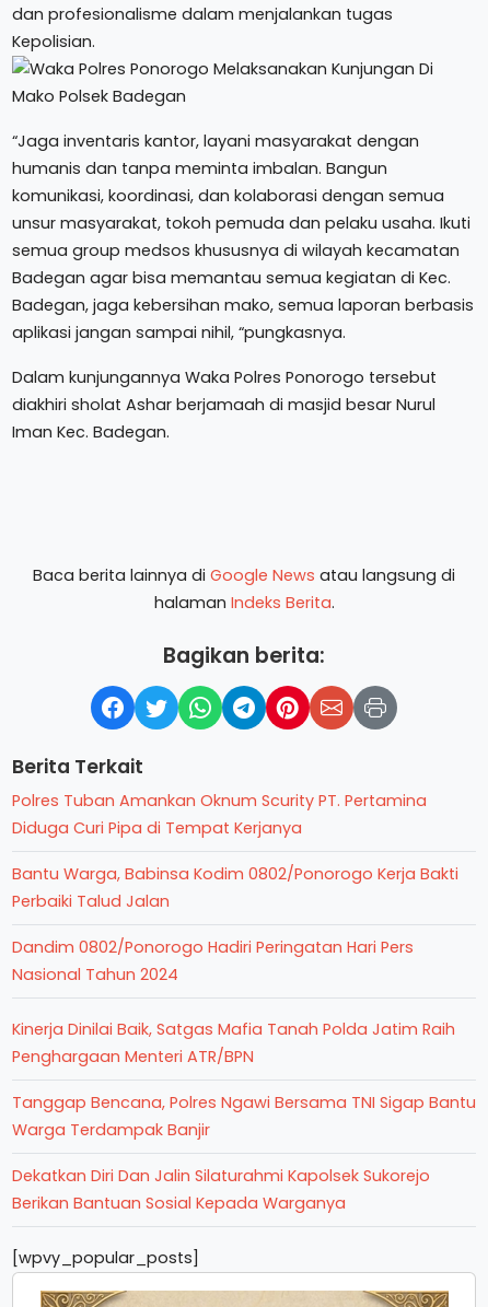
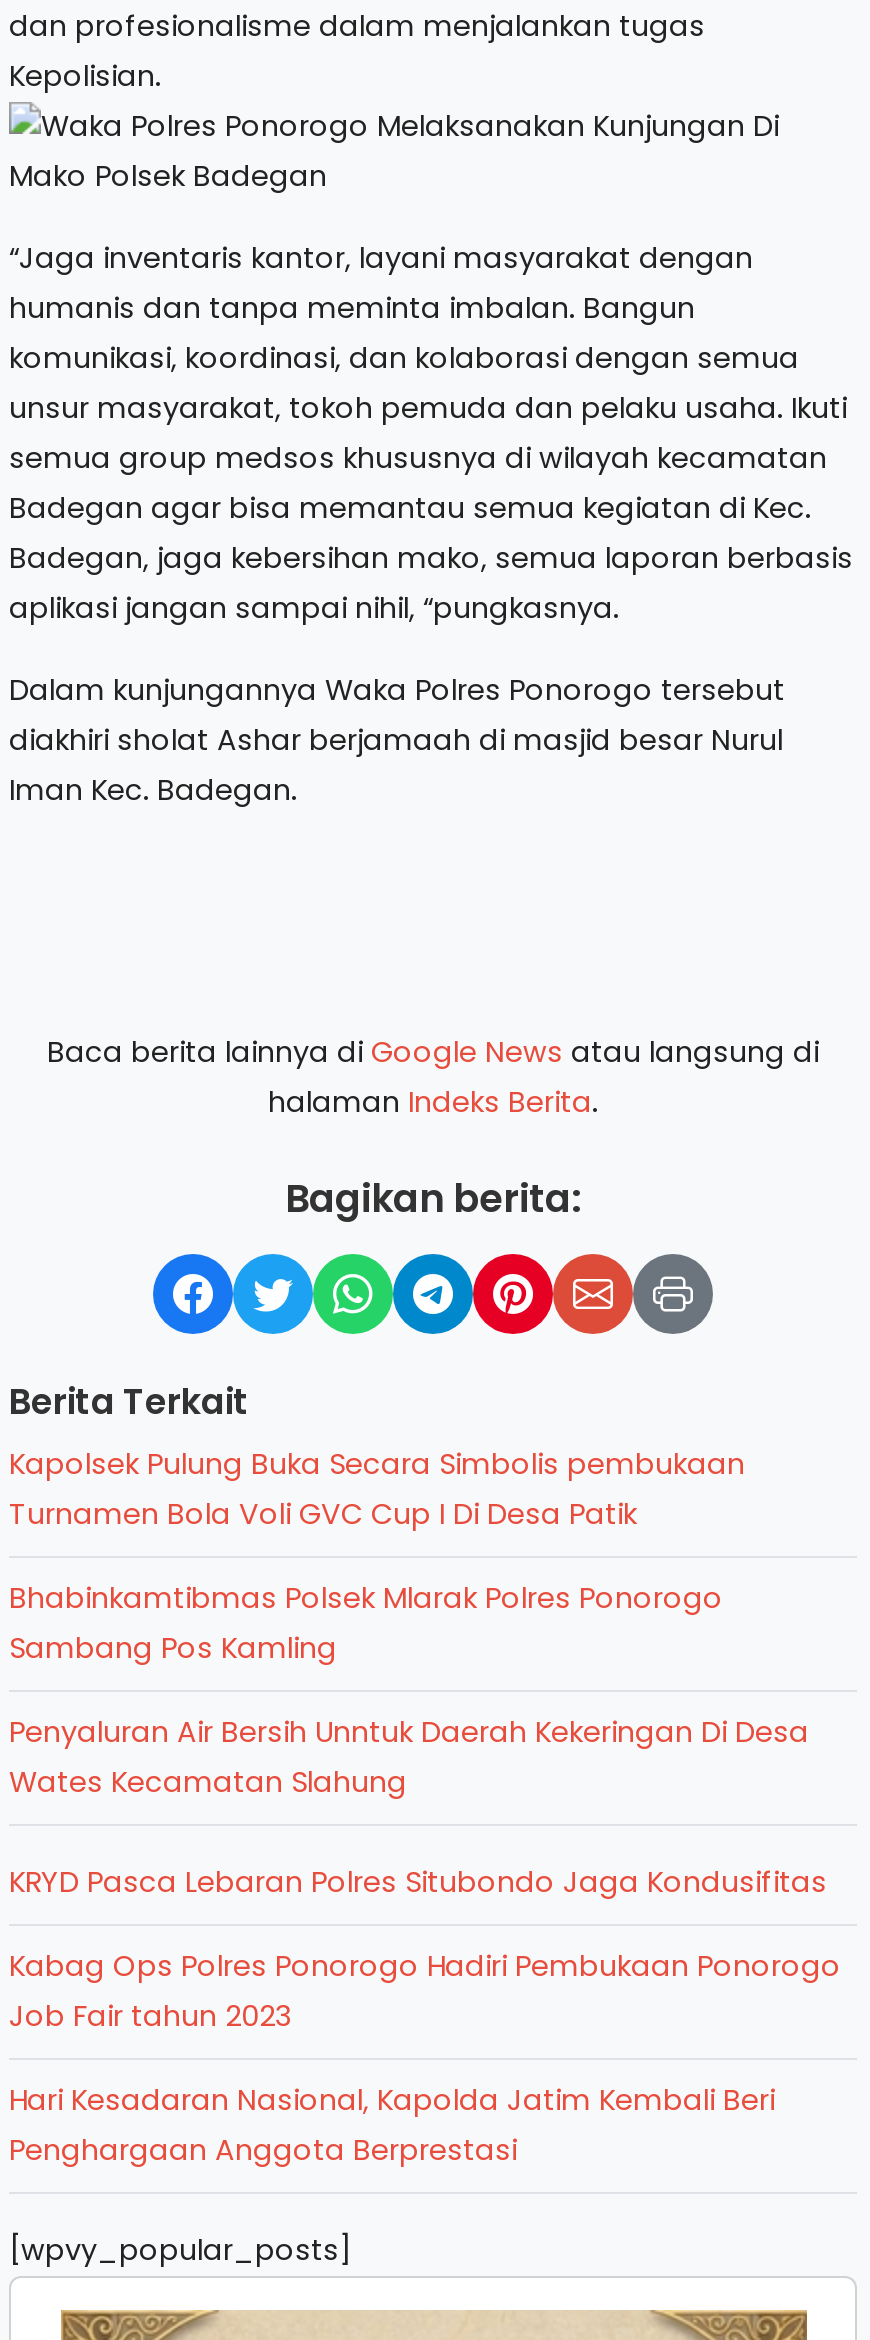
[12,790,427,839] Polres Tuban Amankan Oknum Scurity PT. Pertamina | Diduga Curi Pipa di Tempat Kerjanya -> [9,1444,745,1534] Kapolsek Pulung Buka Secara Simbolis pembukaan | Turnamen Bola Voli GVC Cup I Di Desa Patik
[12,863,458,912] Bantu Warga, Babinsa Kodim 0802/Ponorogo Kerja Bakti | Perbaiki Talud Jalan -> [9,1578,723,1668] Bhabinkamtibmas Polsek Mlarak Polres Ponorogo | Sambang Pos Kamling
[12,936,414,985] Dandim 0802/Ponorogo Hadiri Peringatan Hari Pers | Nasional Tahun 2024 -> [9,1712,809,1802] Penyaluran Air Bersih Unntuk Daerah Kekeringan Di Desa | Wates Kecamatan Slahung
[12,1018,455,1067] Kinerja Dinilai Baik, Satgas Mafia Tanah Polda Jatim Raih | Penghargaan Menteri ATR/BPN -> [9,1862,827,1902] KRYD Pasca Lebaran Polres Situbondo Jaga Kondusifitas
[12,1092,476,1141] Tanggap Bencana, Polres Ngawi Bersama TNI Sigap Bantu | Warga Terdampak Banjir -> [9,1946,841,2036] Kabag Ops Polres Ponorogo Hadiri Pembukaan Ponorogo | Job Fair tahun 2023
[12,1165,430,1214] Dekatkan Diri Dan Jalin Silaturahmi Kapolsek Sukorejo | Berikan Bantuan Sosial Kepada Warganya -> [9,2080,775,2170] Hari Kesadaran Nasional, Kapolda Jatim Kembali Beri | Penghargaan Anggota Berprestasi

